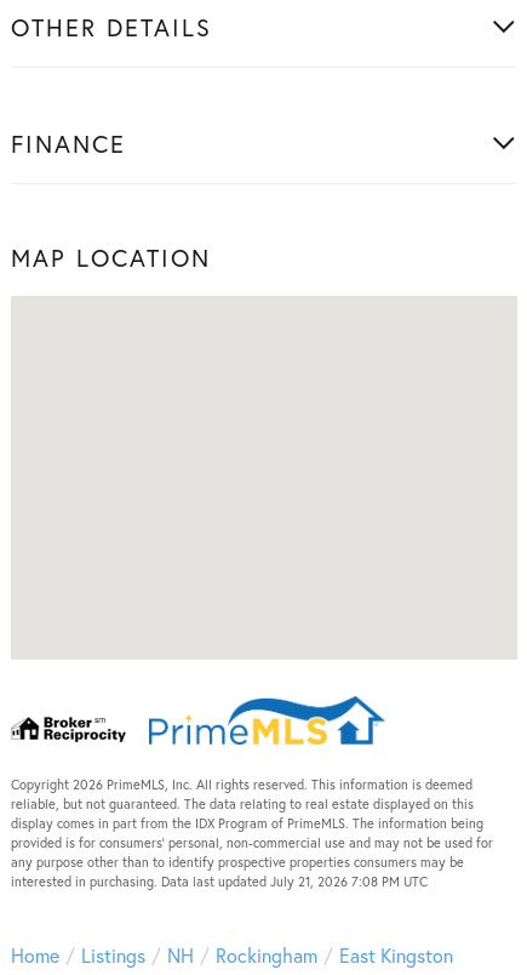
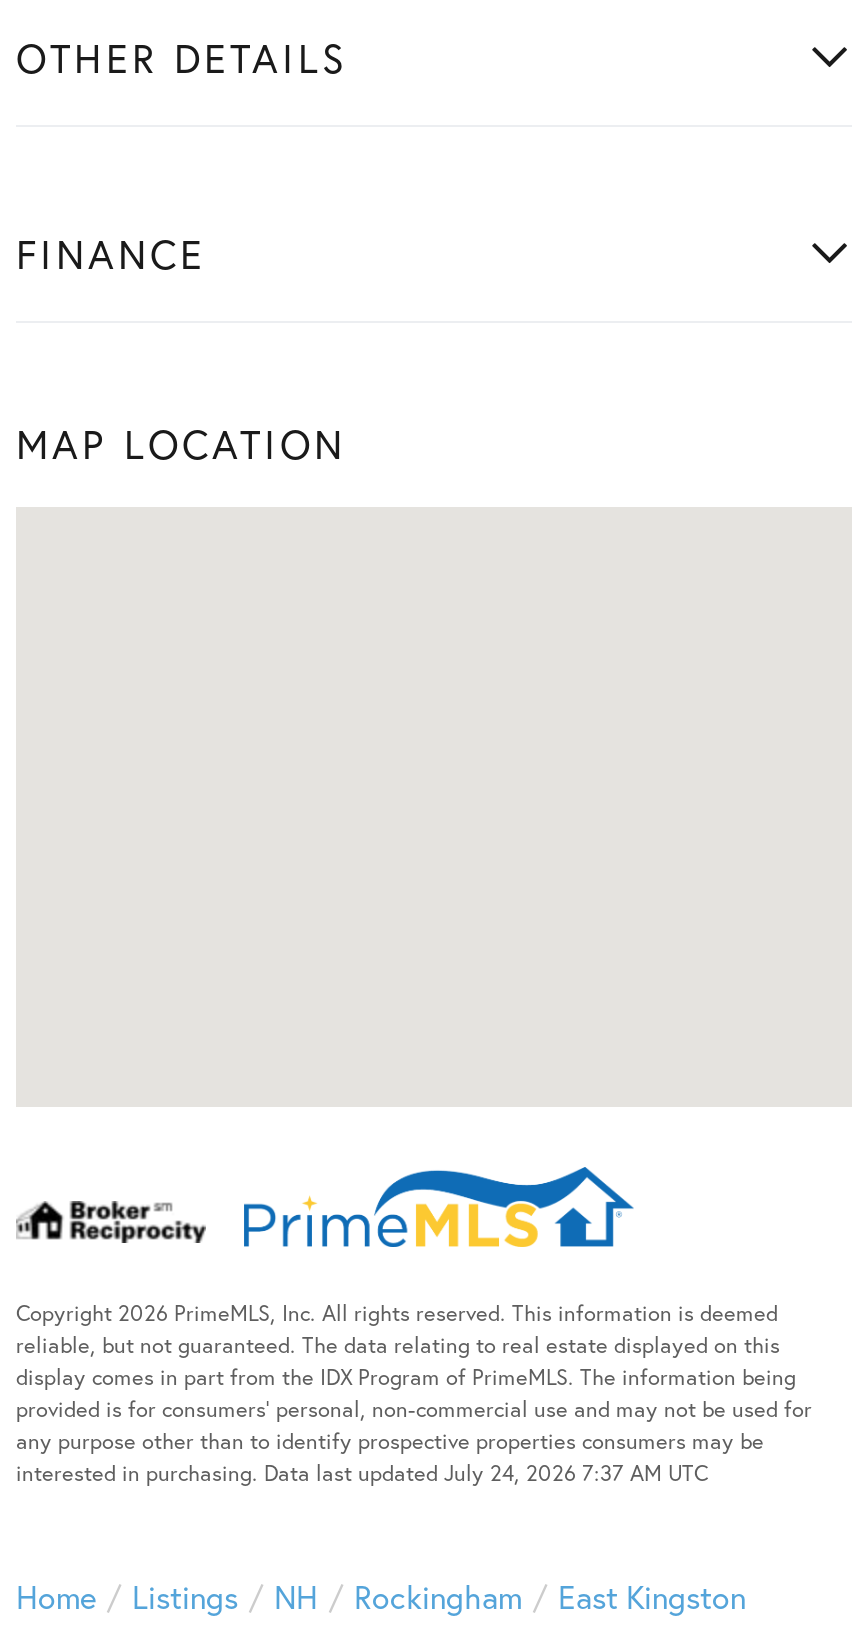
[11,873,428,890] interested in purchasing. Data last updated July 21, 2026 7:08 PM UTC -> [16,1458,708,1486] interested in purchasing. Data last updated July 24, 2026 7:37 AM UTC

